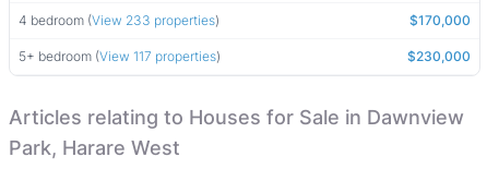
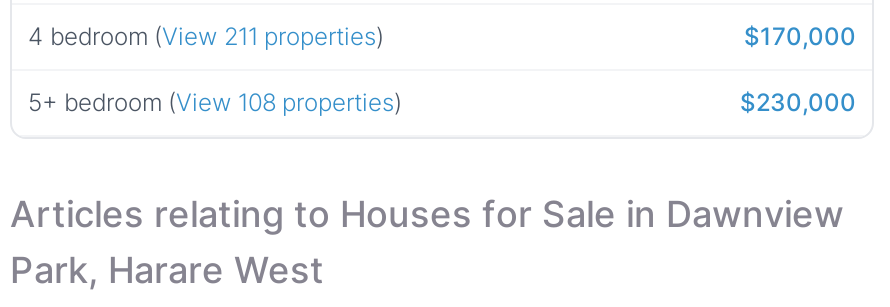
[19,12,219,29] 4 bedroom (View 233 properties) -> [28,22,384,52] 4 bedroom (View 211 properties)
[19,48,221,65] 5+ bedroom (View 117 properties) -> [28,88,402,118] 5+ bedroom (View 108 properties)

